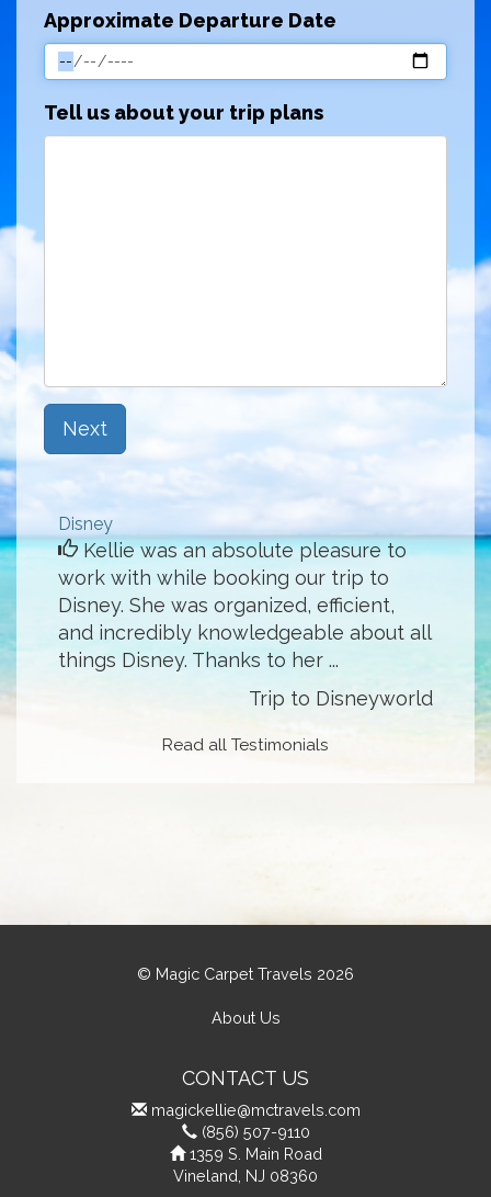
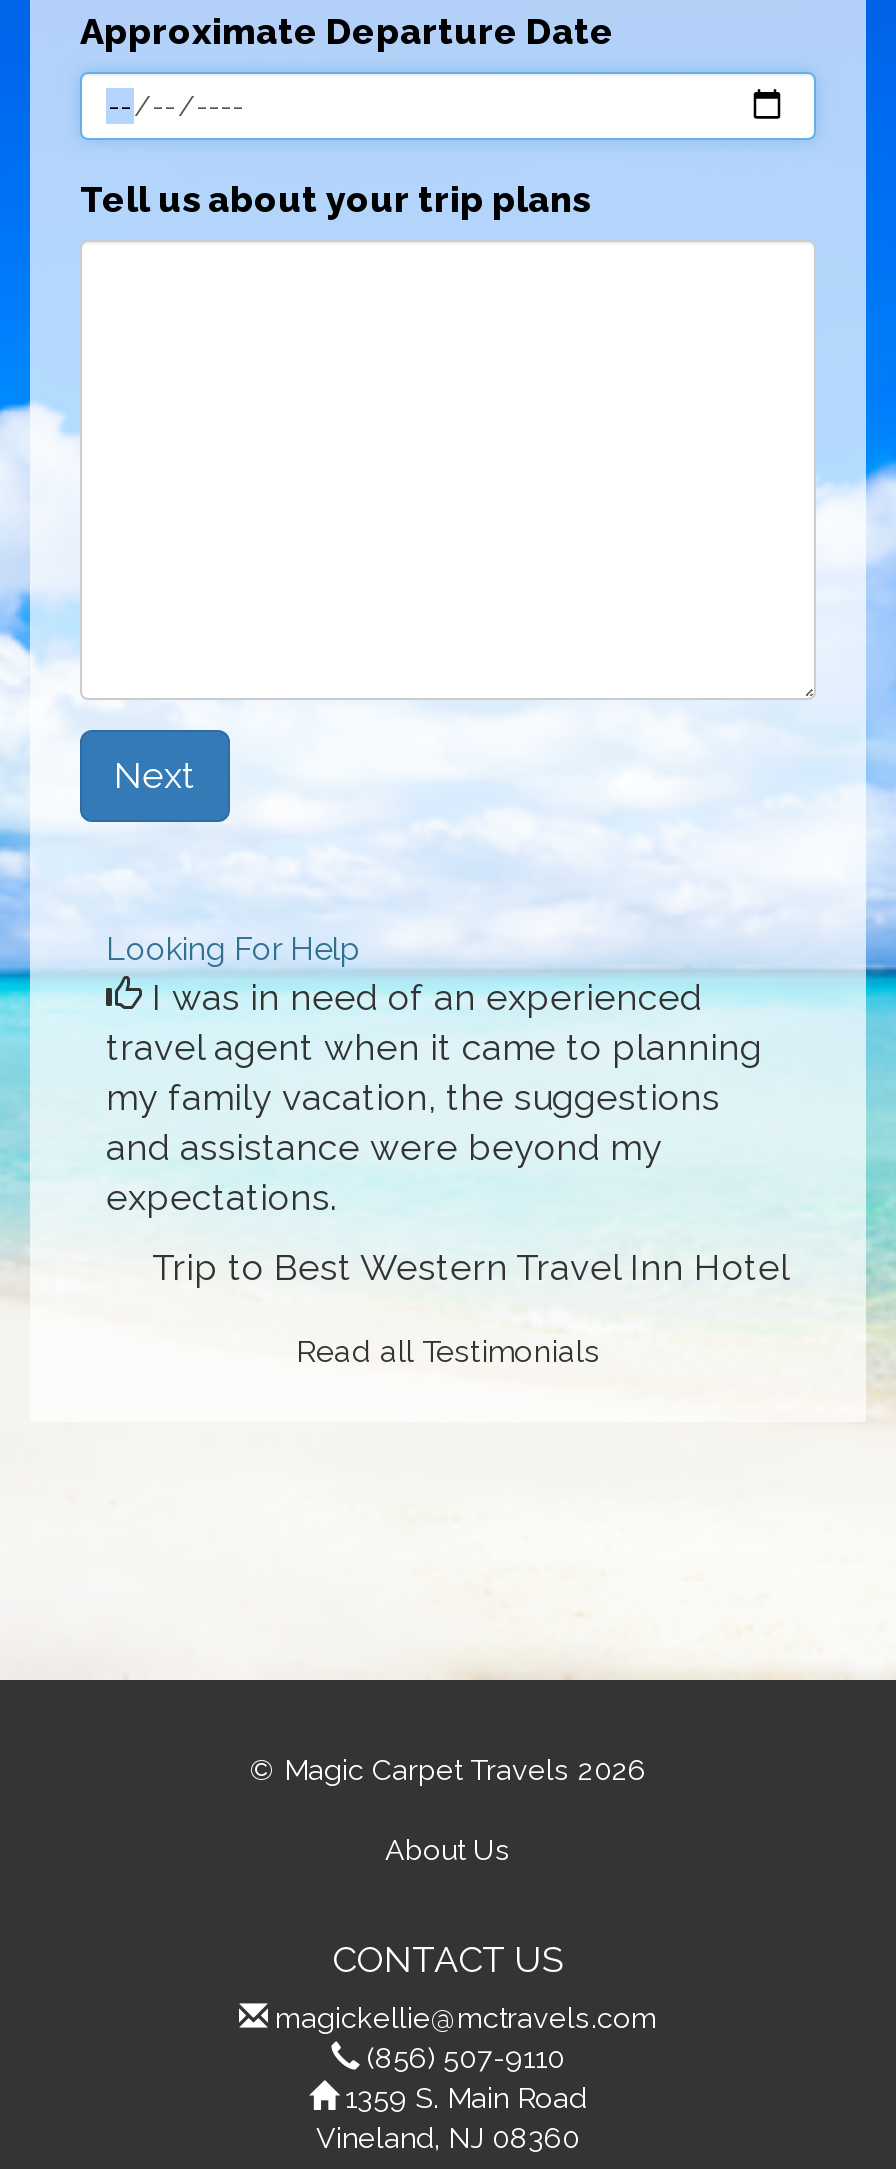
[58,513,431,671] Disney | Kellie was an absolute pleasure to | work with while booking our trip to | Disney. She was organized, efficient, | and incredibly knowledgeable about all | things Disney. Thanks to her ... -> [106,930,762,1218] Looking For Help | I was in need of an experienced | travel agent when it came to planning | my family vacation, the suggestions | and assistance were beyond my | expectations.
[249,687,433,710] Trip to Disneyworld -> [152,1246,790,1288] Trip to Best Western Travel Inn Hotel

